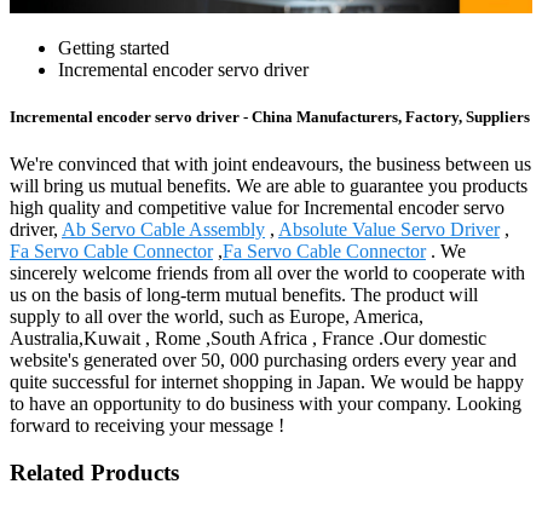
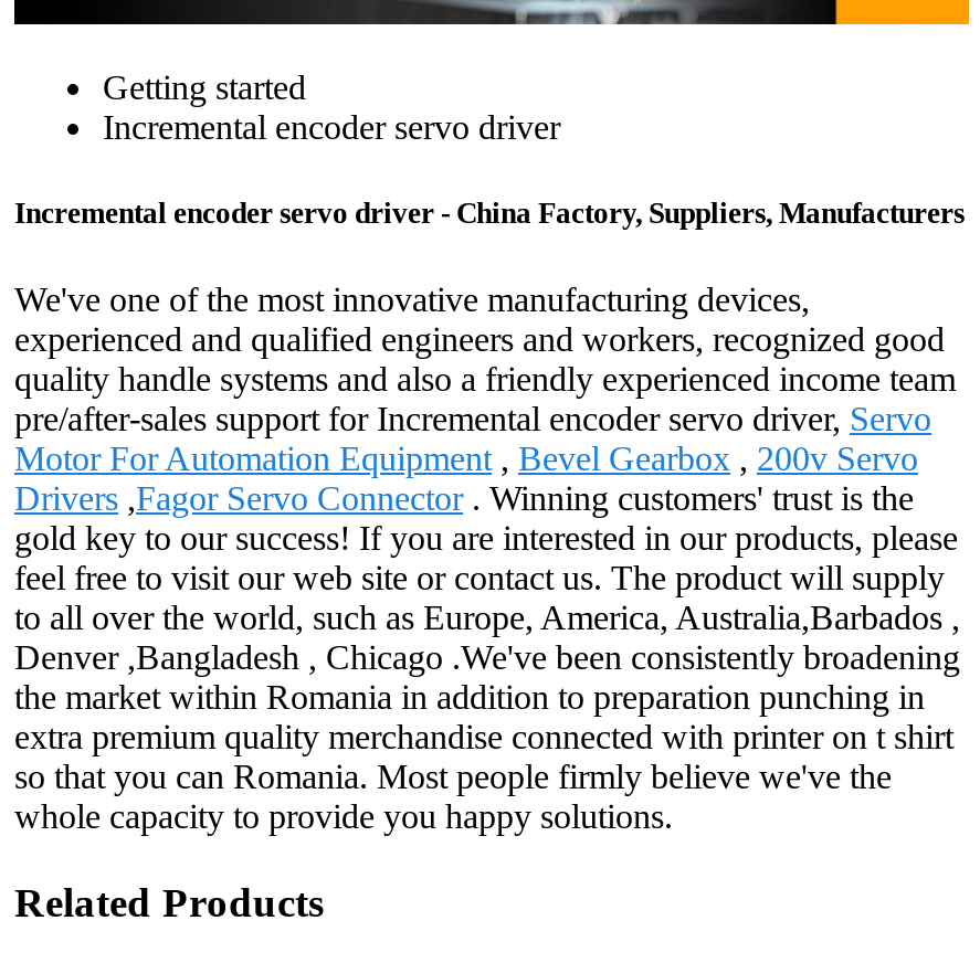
[10,108,530,126] Incremental encoder servo driver - China Manufacturers, Factory, Suppliers -> [14,197,965,230] Incremental encoder servo driver - China Factory, Suppliers, Manufacturers
[10,154,531,436] We're convinced that with joint endeavours, the business between us | will bring us mutual benefits. We are able to guarantee you products | high quality and competitive value for Incremental encoder servo | driver, Ab Servo Cable Assembly, Absolute Value Servo Driver, | Fa Servo Cable Connector, Fa Servo Cable Connector. We | sincerely welcome friends from all over the world to cooperate with | us on the basis of long-term mutual benefits. The product will | supply to all over the world, such as Europe, America, | Australia,Kuwait , Rome ,South Africa , France .Our domestic | website's generated over 50, 000 purchasing orders every year and | quite successful for internet shopping in Japan. We would be happy | to have an opportunity to do business with your company. Looking | forward to receiving your message ! -> [14,281,960,836] We've one of the most innovative manufacturing devices, | experienced and qualified engineers and workers, recognized good | quality handle systems and also a friendly experienced income team | pre/after-sales support for Incremental encoder servo driver, Servo | Motor For Automation Equipment, Bevel Gearbox, 200v Servo | Drivers, Fagor Servo Connector. Winning customers' trust is the | gold key to our success! If you are interested in our products, please | feel free to visit our web site or contact us. The product will supply | to all over the world, such as Europe, America, Australia,Barbados , | Denver ,Bangladesh , Chicago .We've been consistently broadening | the market within Romania in addition to preparation punching in | extra premium quality merchandise connected with printer on t shirt | so that you can Romania. Most people firmly believe we've the | whole capacity to provide you happy solutions.

